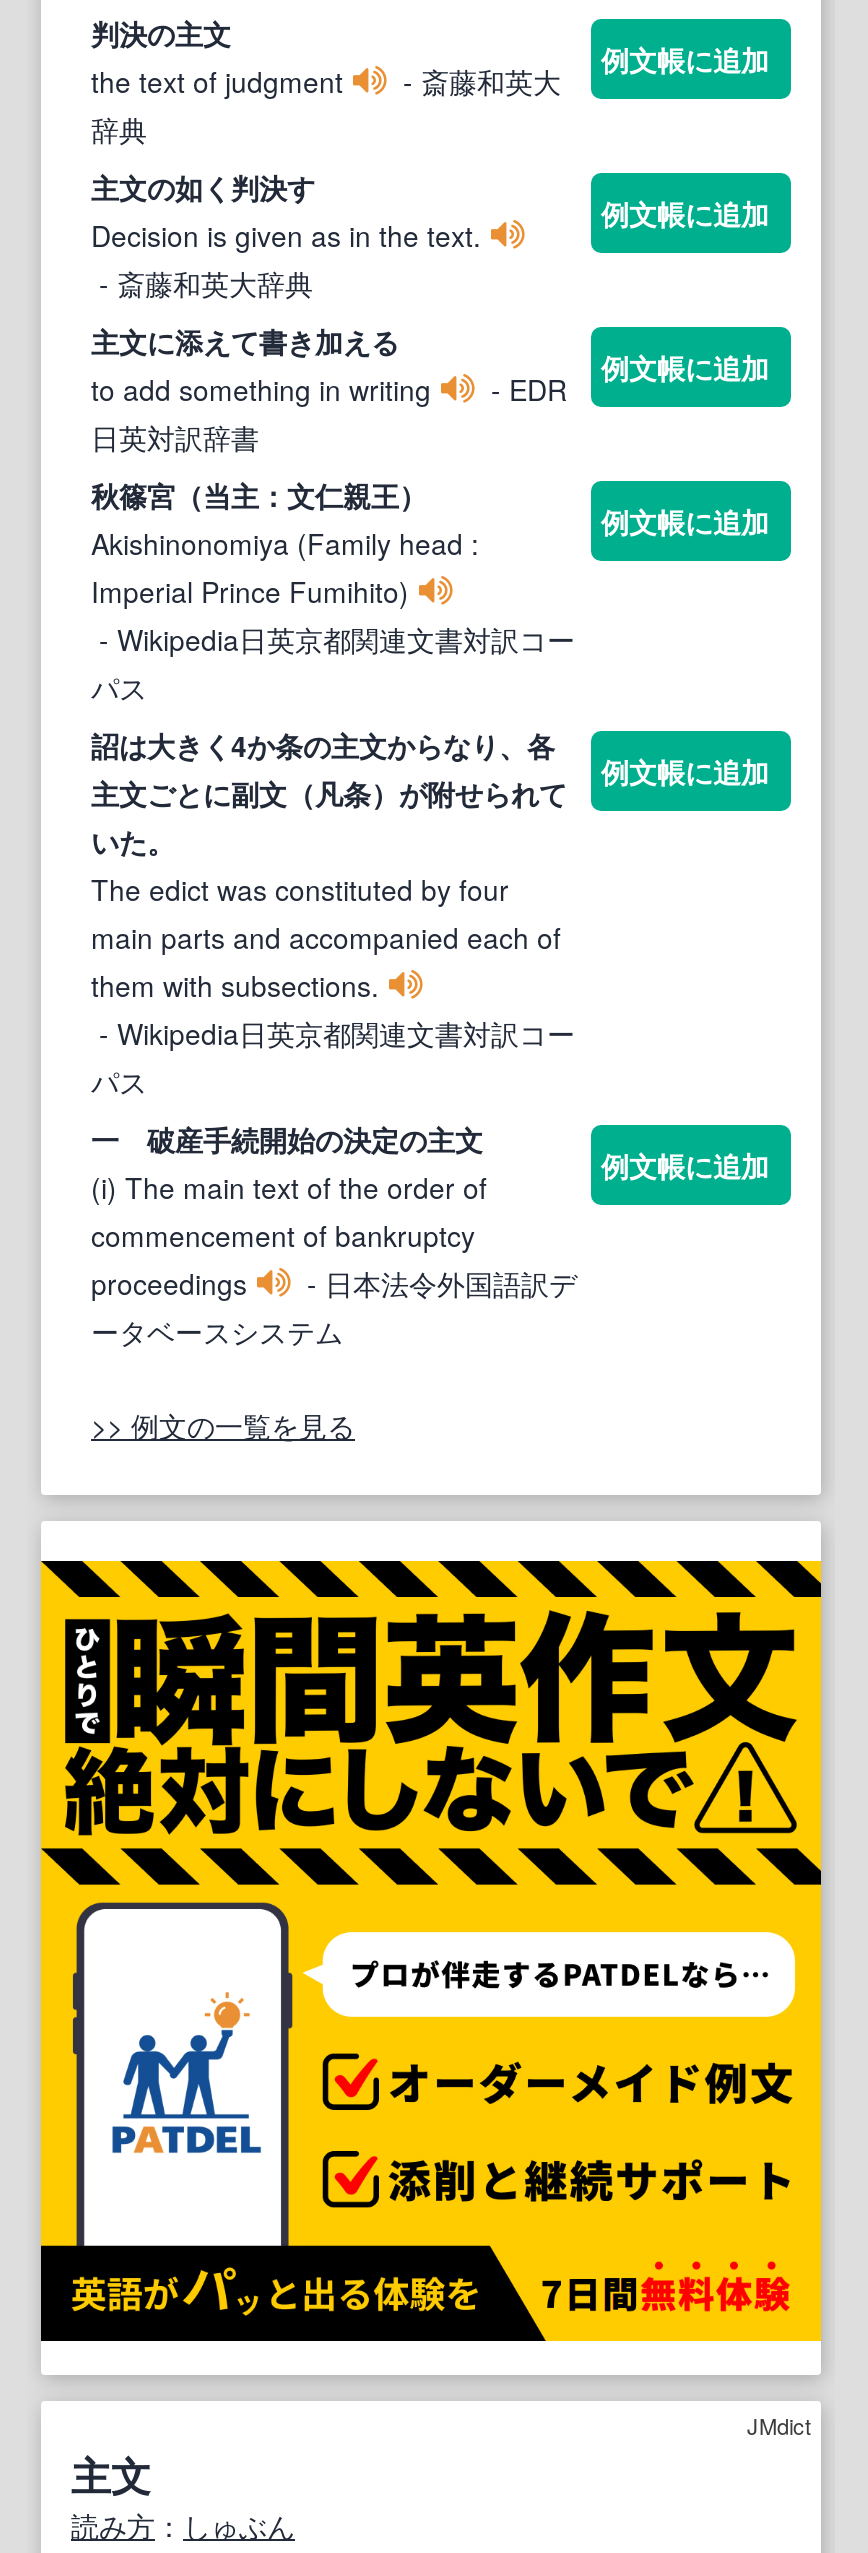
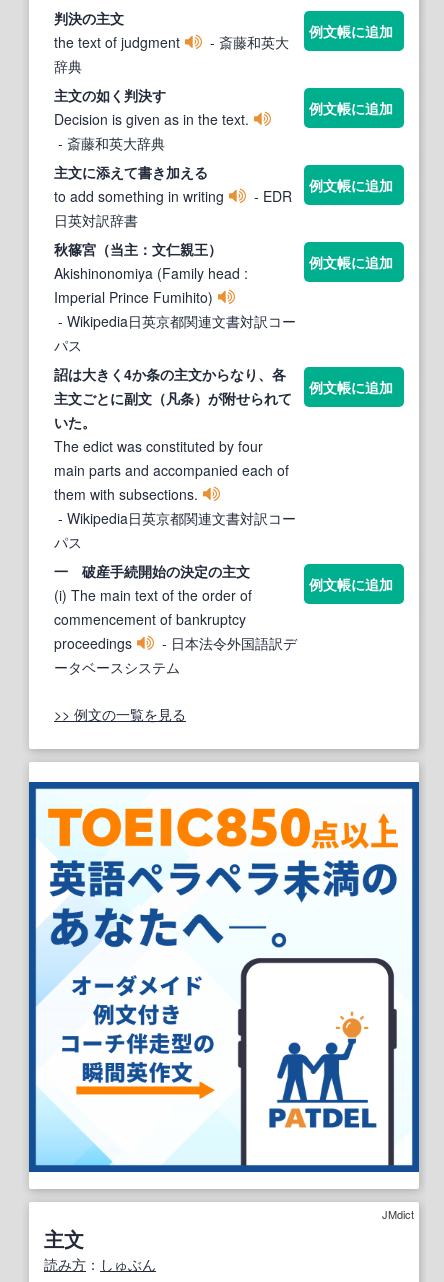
[39,1559,823,2343] [image] -> [28,781,420,1173] [image]

